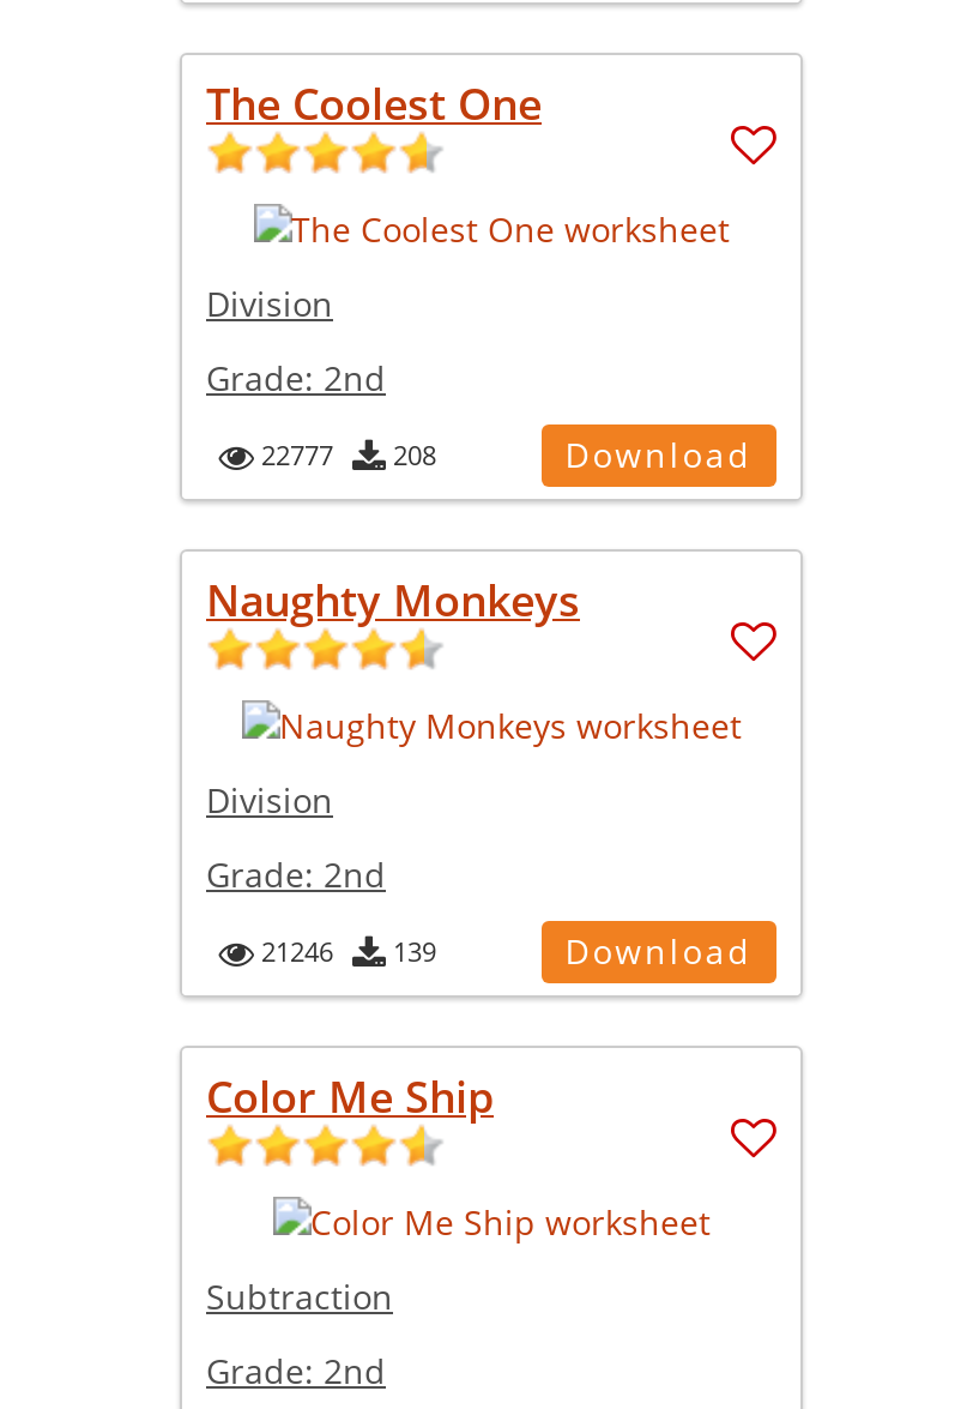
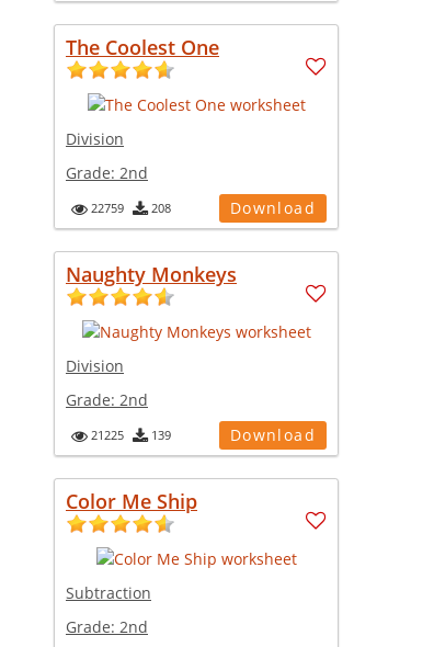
[261,436,436,472] 22777 208 -> [91,199,171,216] 22759 208
[261,932,436,968] 21246 139 -> [91,426,171,443] 21225 139

